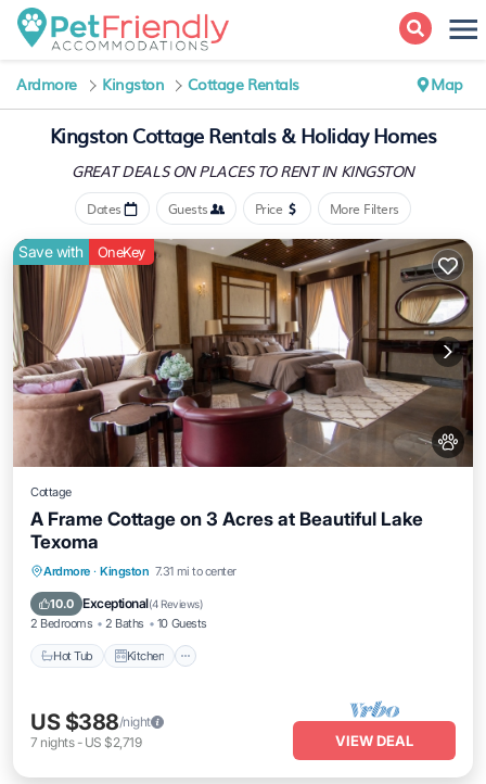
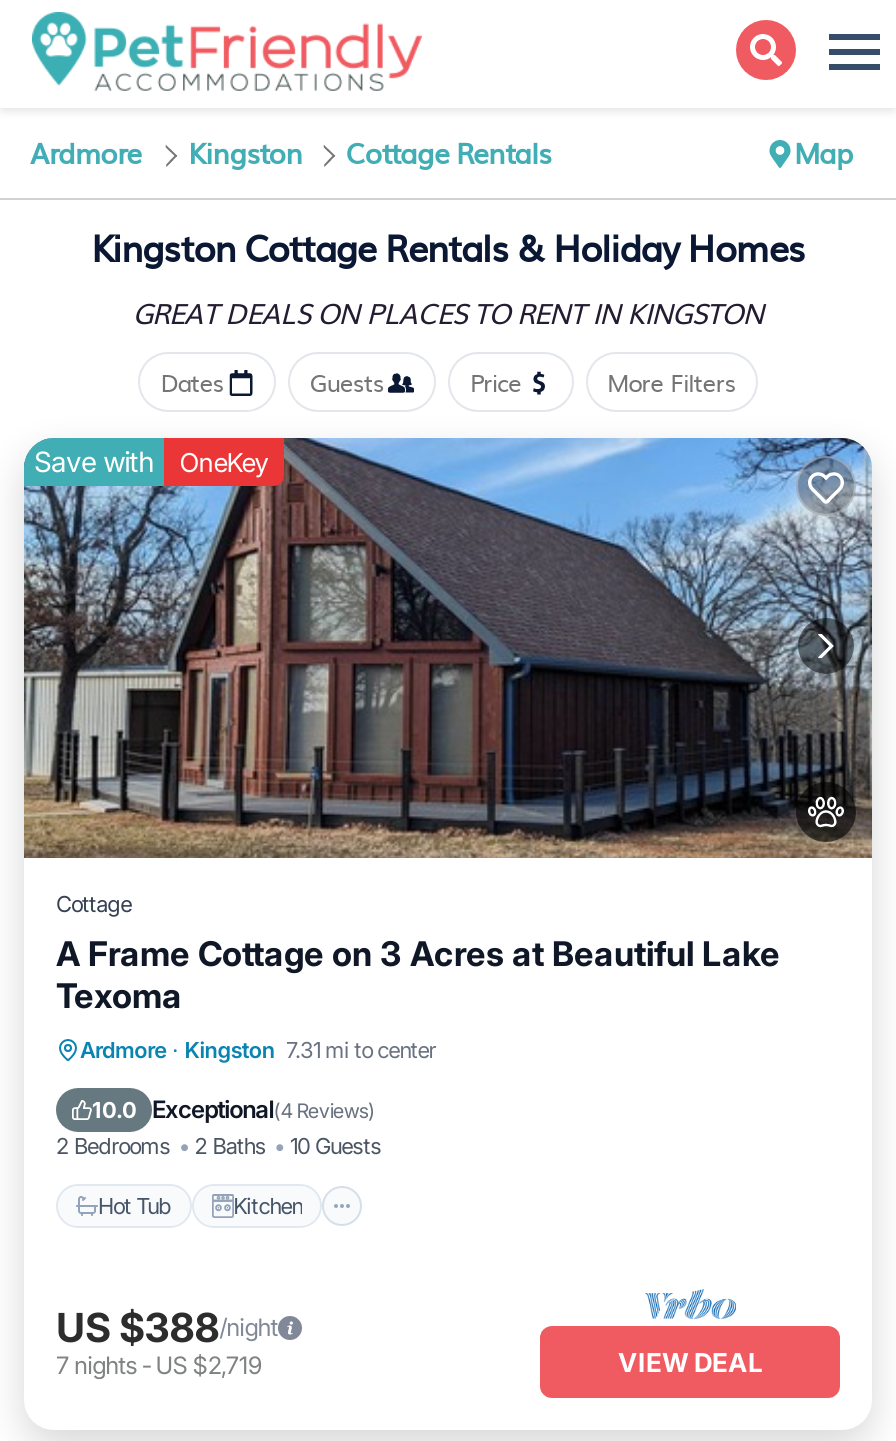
[12,238,474,468] [image] -> [22,436,874,860] [image]

